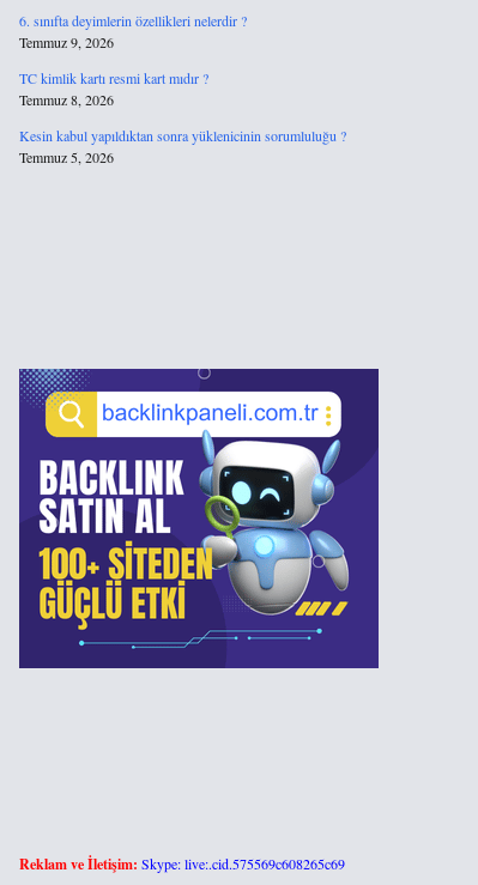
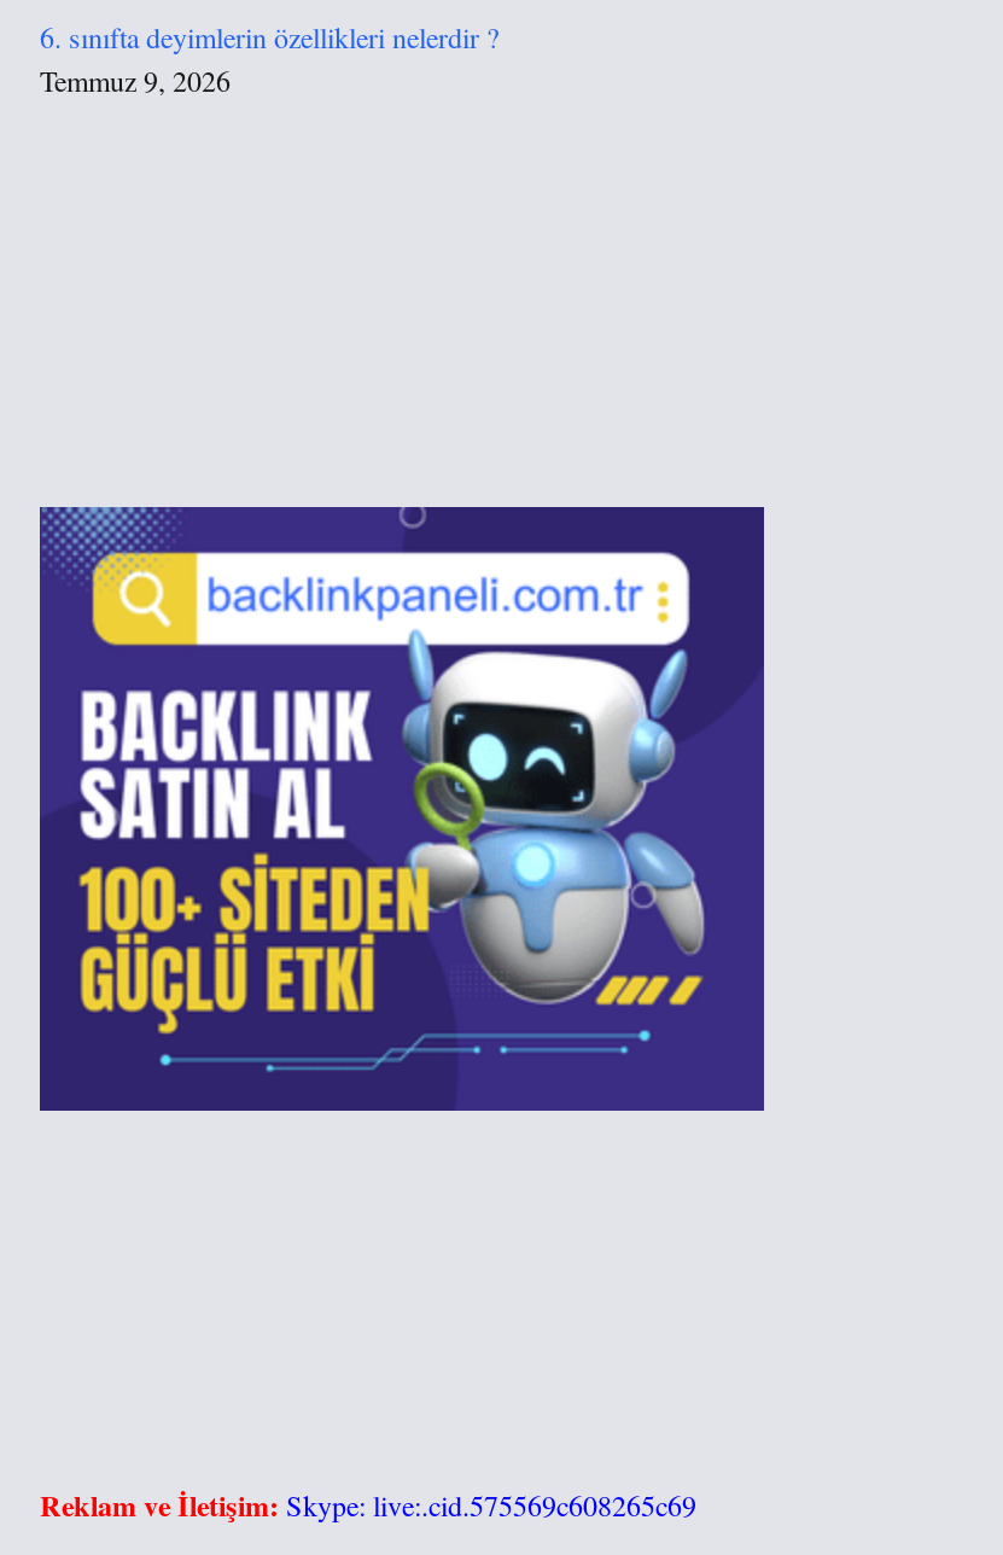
[19,68,346,166] TC kimlik kartı resmi kart mıdır ? | Temmuz 8, 2026 | Kesin kabul yapıldıktan sonra yüklenicinin sorumluluğu ? | Temmuz 5, 2026 -> none

